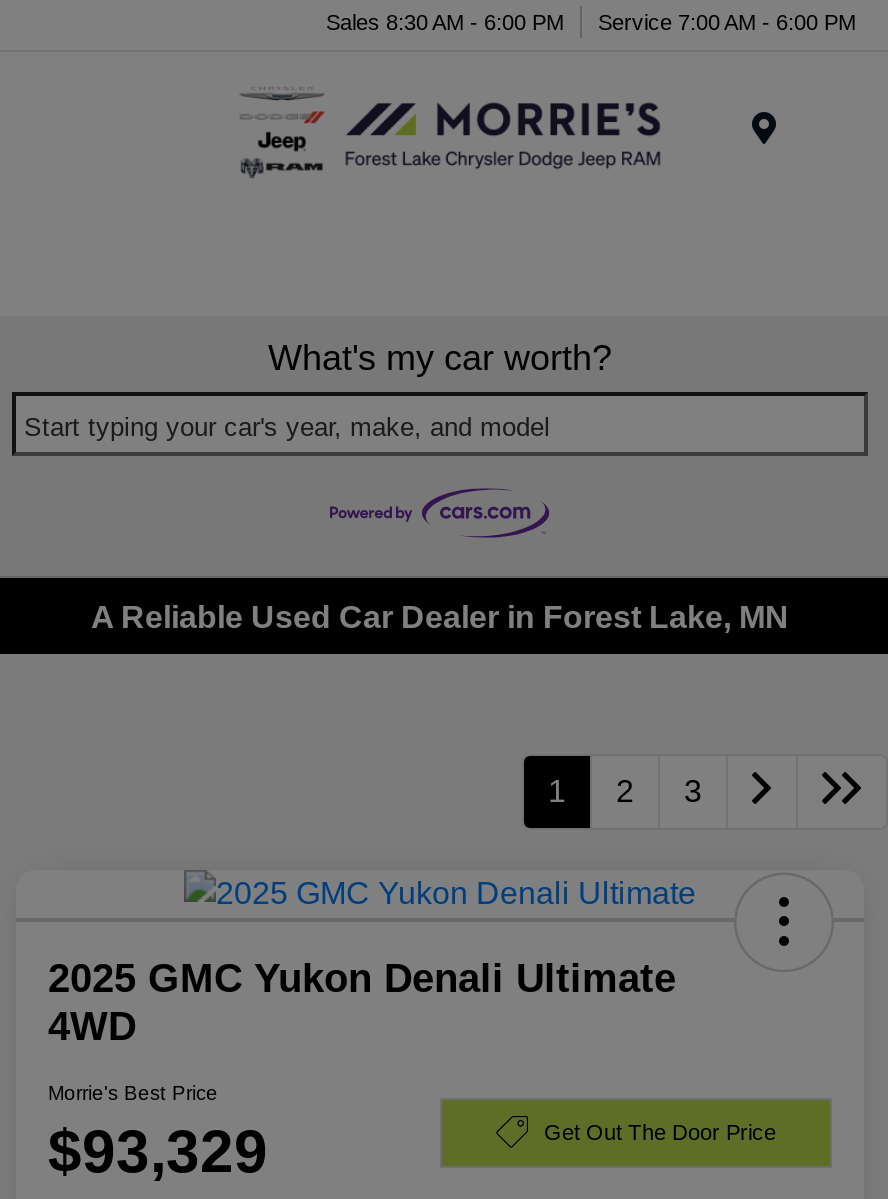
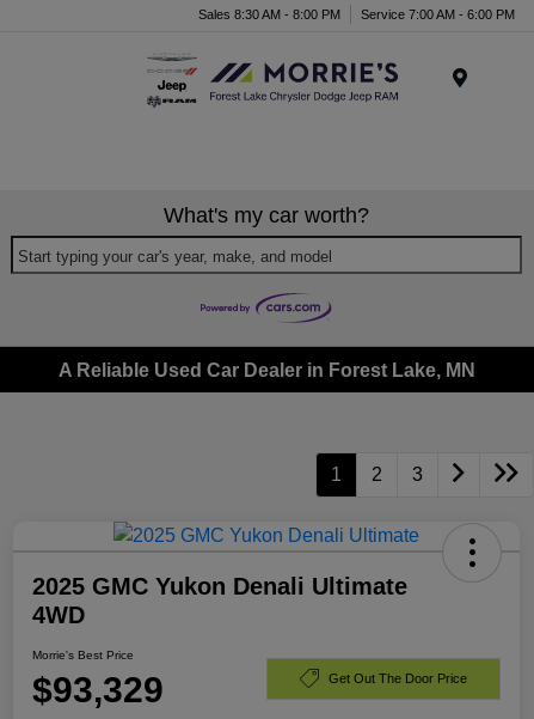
[326,9,856,33] Sales 8:30 AM - 6:00 PM Service 7:00 AM - 6:00 PM -> [198,7,515,21] Sales 8:30 AM - 8:00 PM Service 7:00 AM - 6:00 PM

